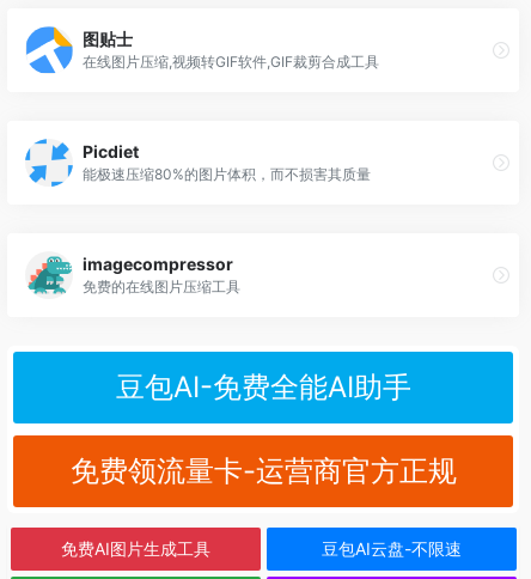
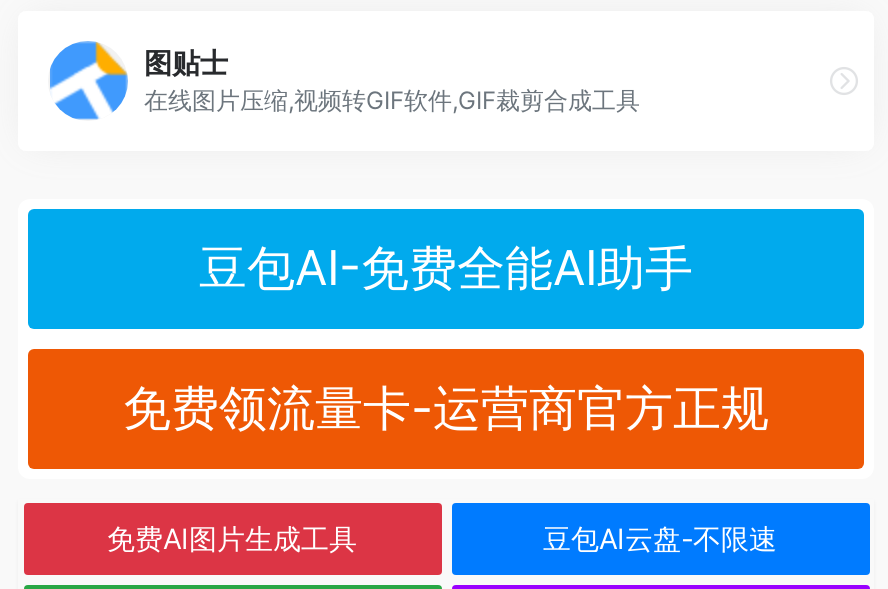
[24,139,371,188] [image] | Picdiet | 能极速压缩80%的图片体积，而不损害其质量 -> none
[26,251,240,296] [image] | imagecompressor | 免费的在线图片压缩工具 -> none

